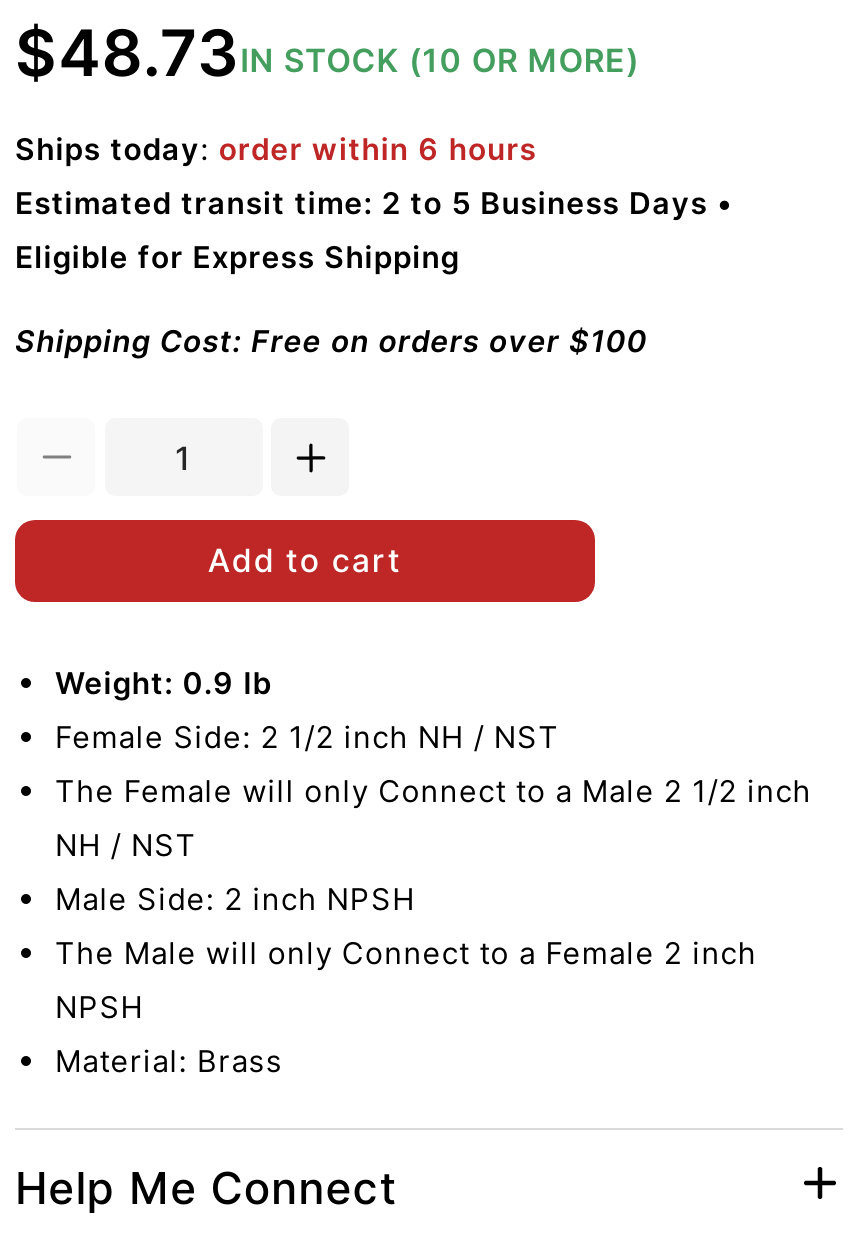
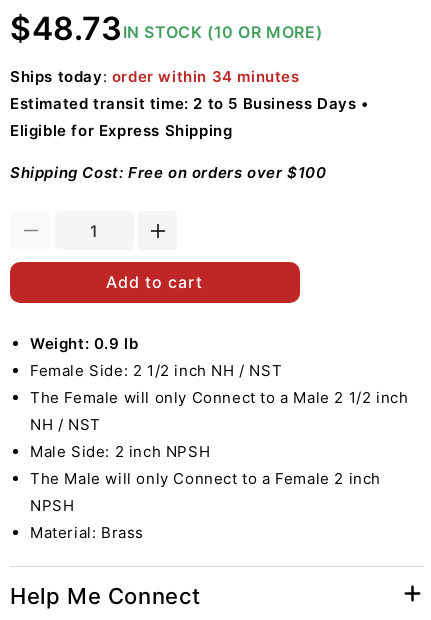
[15,130,537,168] Ships today: order within 6 hours -> [10,67,300,86] Ships today: order within 34 minutes

